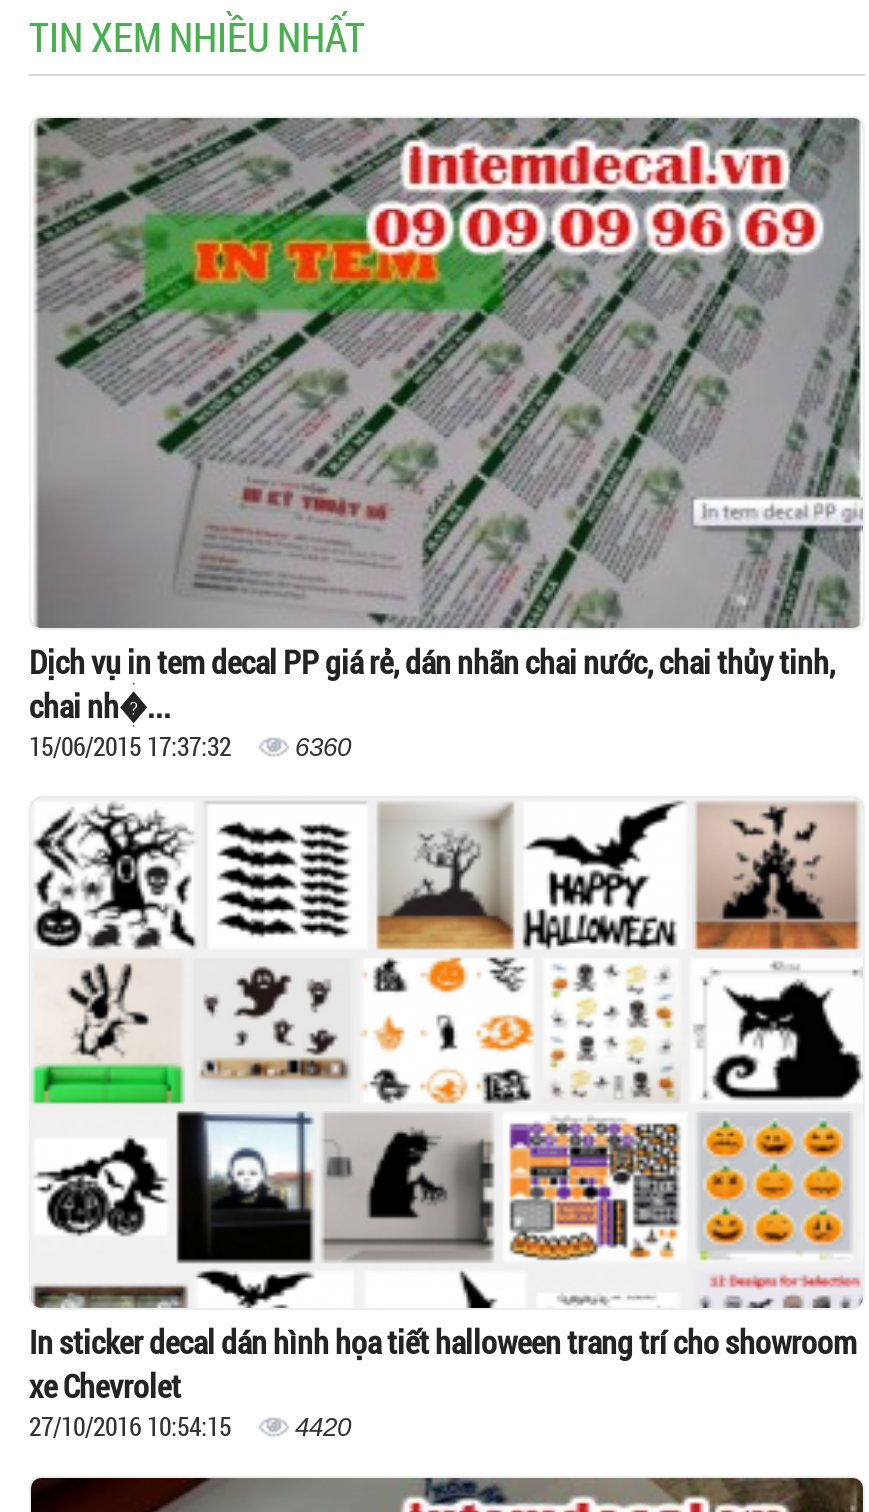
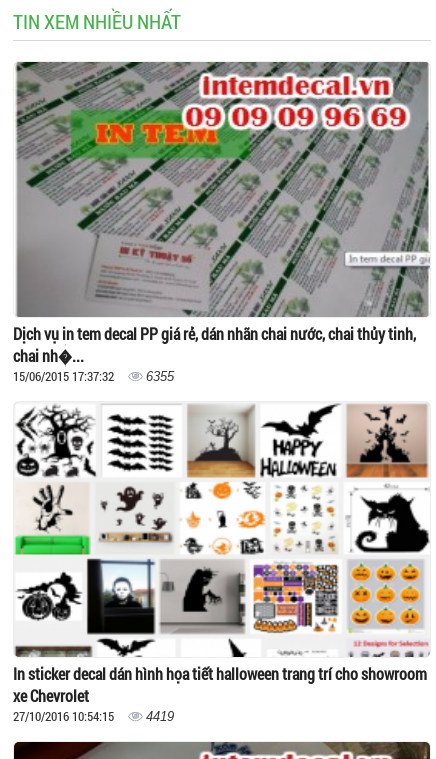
[295,732,351,762] 6360 -> [146,369,174,384] 6355
[295,1412,351,1442] 4420 -> [146,709,174,724] 4419

